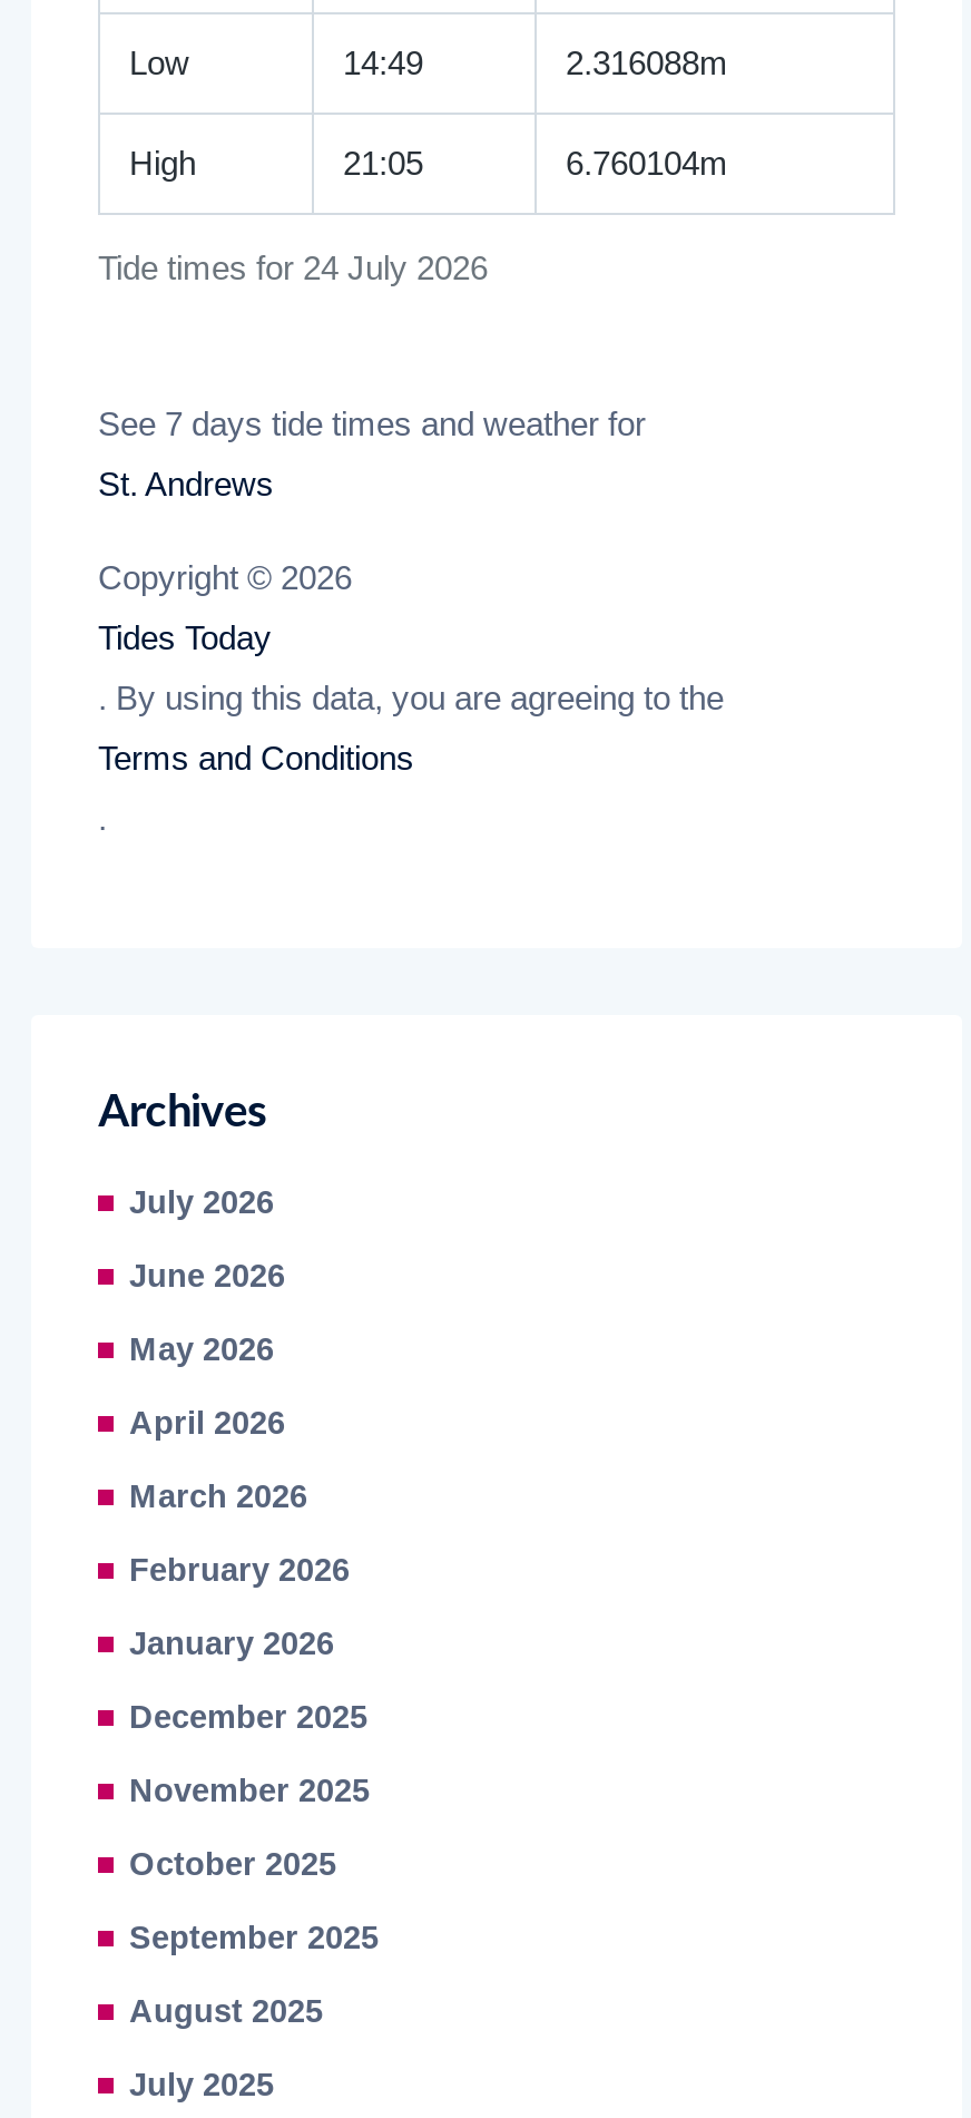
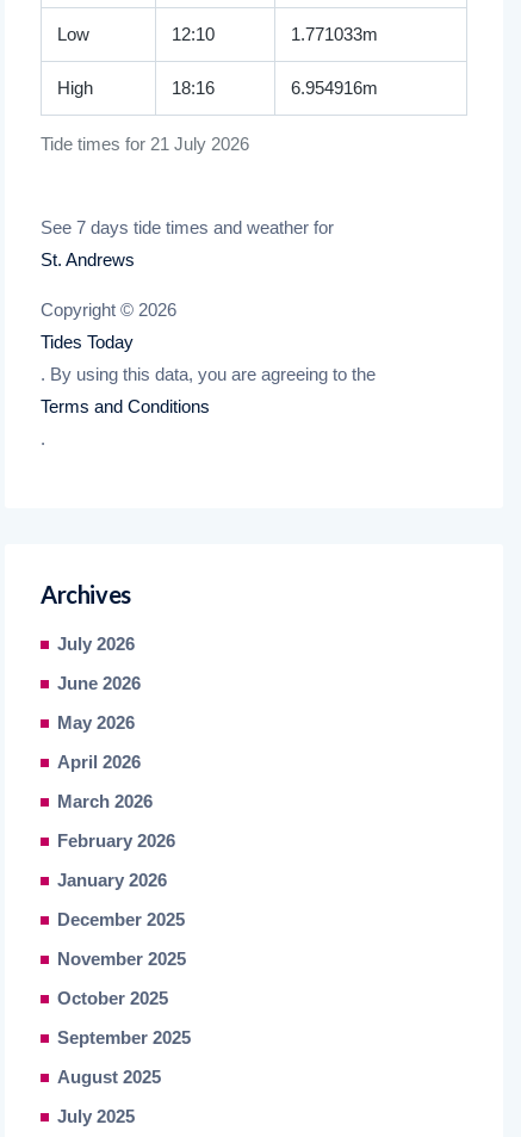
[343,43,728,81] 14:49 | 2.316088m -> [172,24,378,44] 12:10 | 1.771033m
[343,144,728,182] 21:05 | 6.760104m -> [172,78,378,98] 18:16 | 6.954916m
[98,248,488,286] Tide times for 24 July 2026 -> [41,134,249,154] Tide times for 21 July 2026

